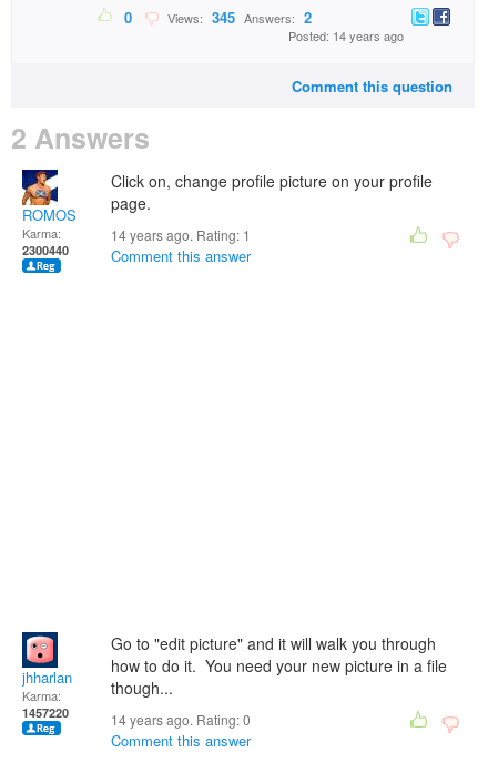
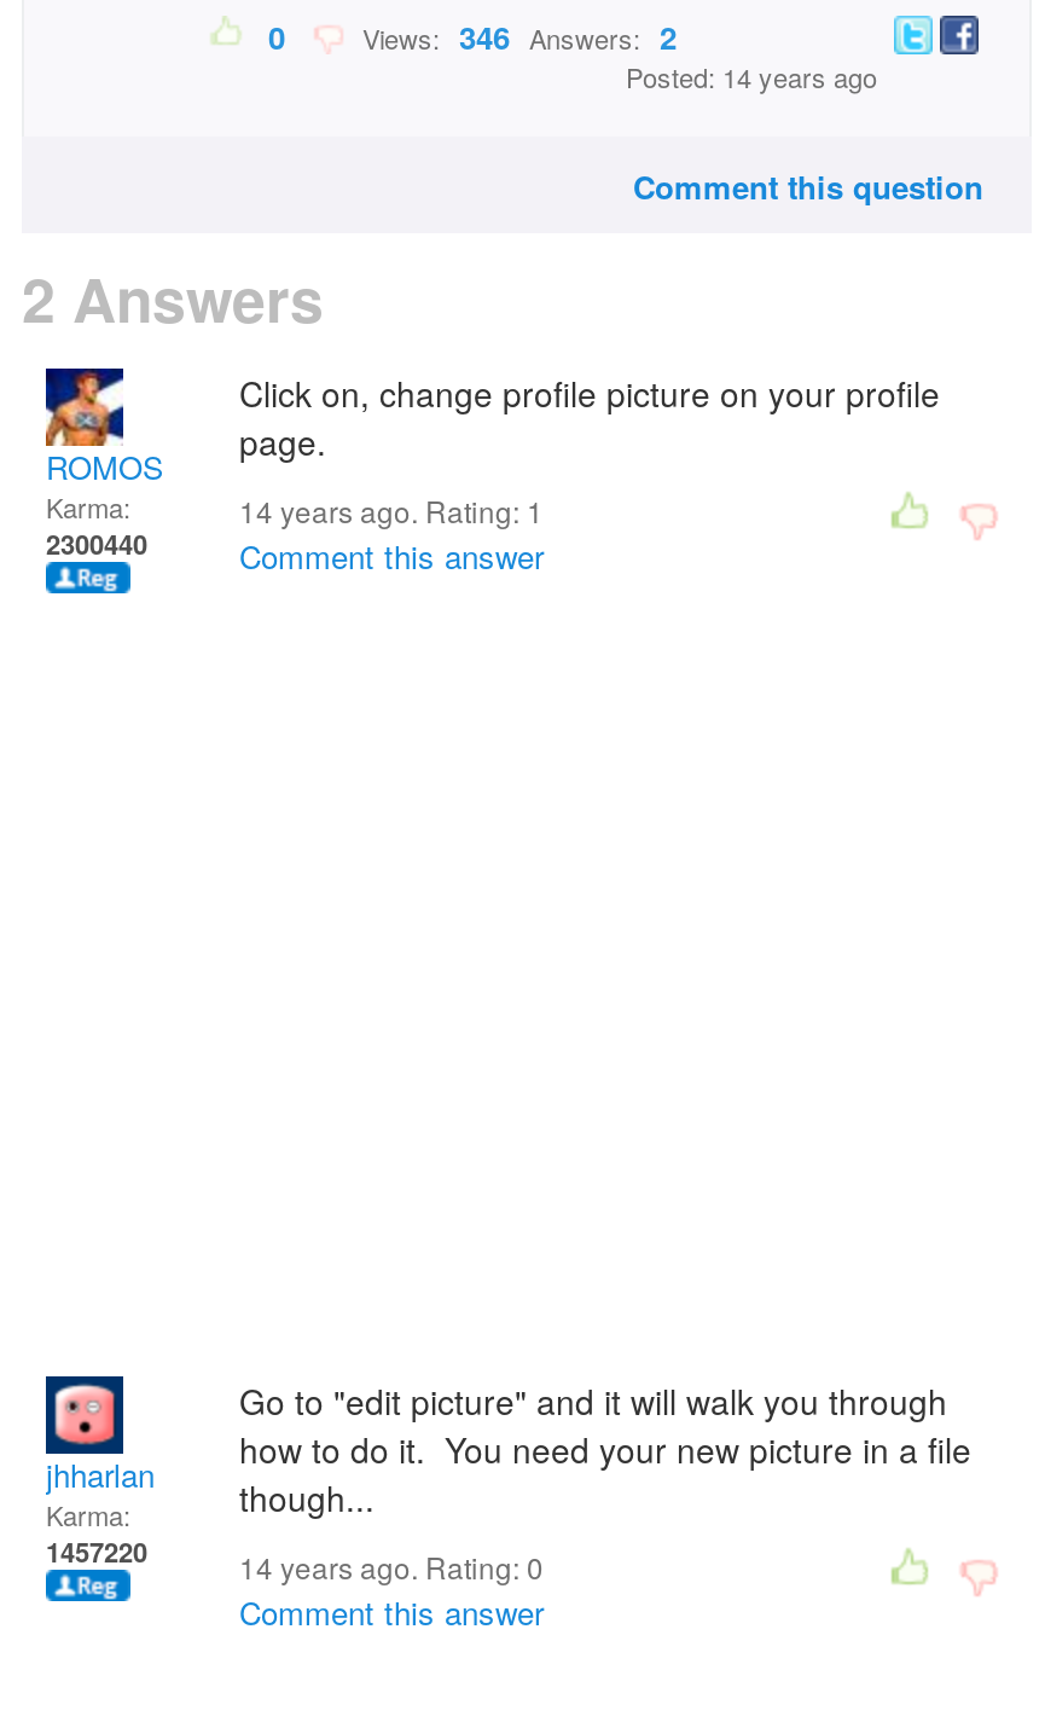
[161,7,312,28] Views: 345 Answers: 2 -> [348,14,677,59] Views: 346 Answers: 2

